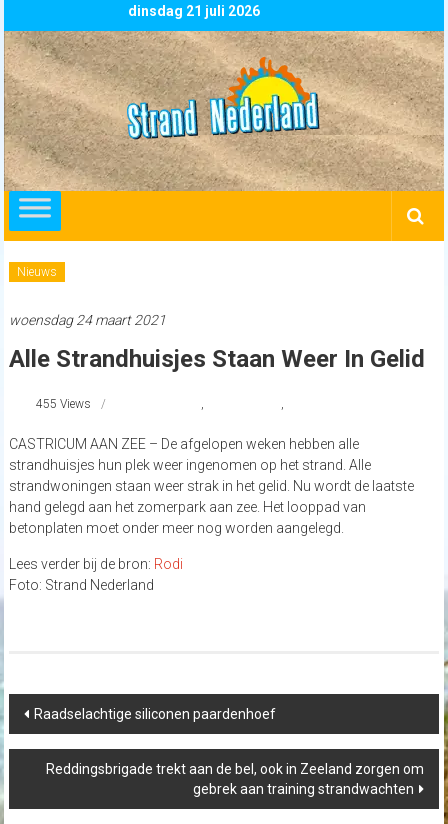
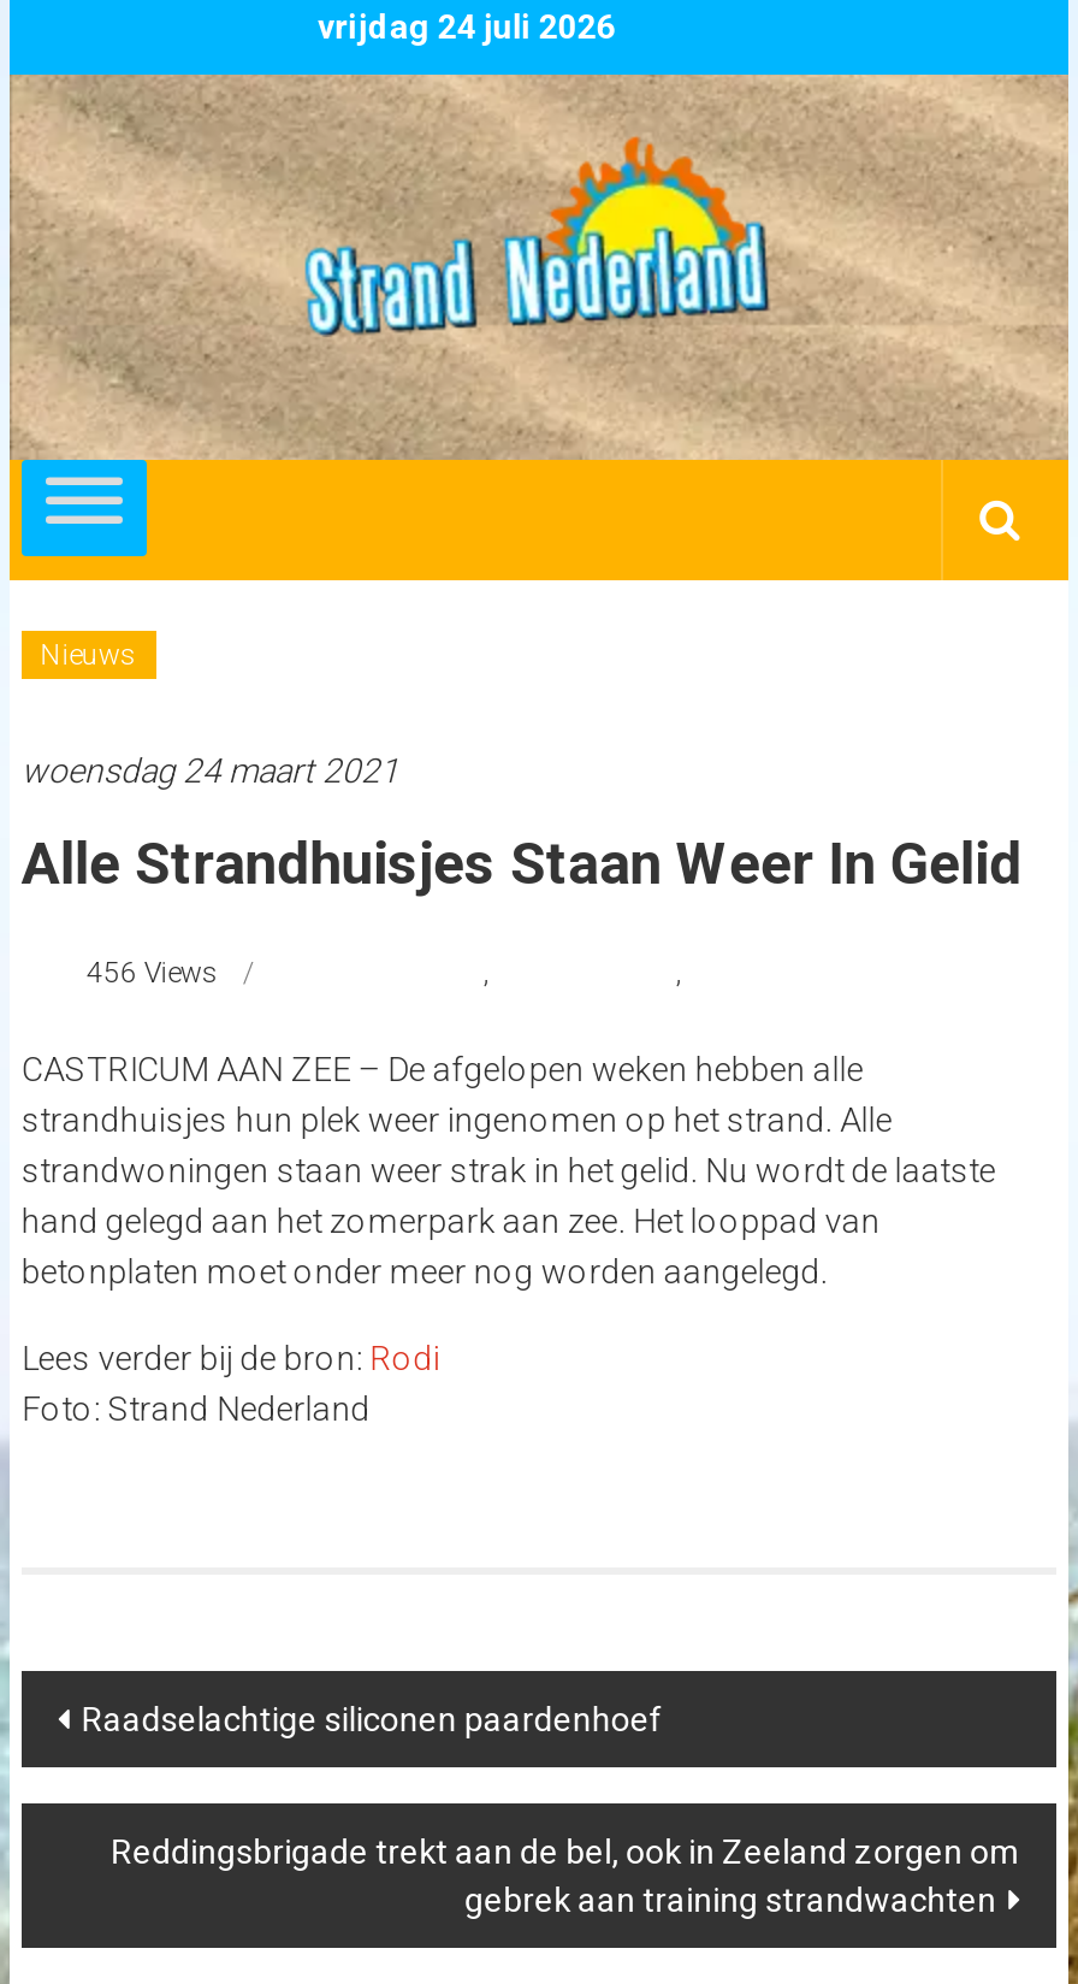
[128,3,260,19] dinsdag 21 juli 2026 -> [317,7,616,46] vrijdag 24 juli 2026
[36,397,91,411] 455 Views -> [86,956,219,990] 456 Views

